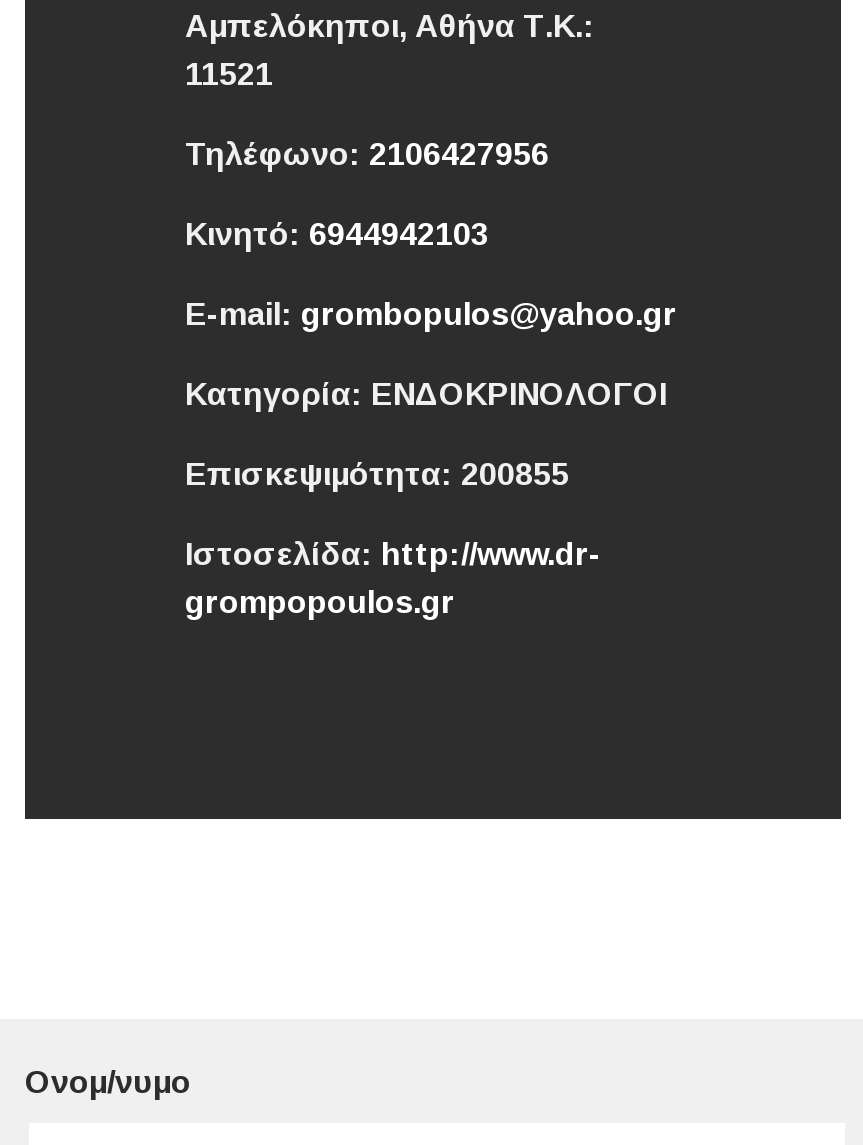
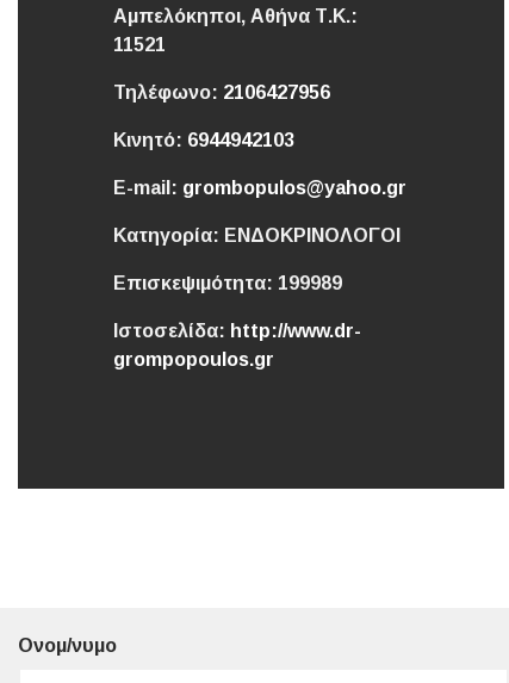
[185,457,569,491] Επισκεψιμότητα: 200855 -> [113,273,342,293] Επισκεψιμότητα: 199989

